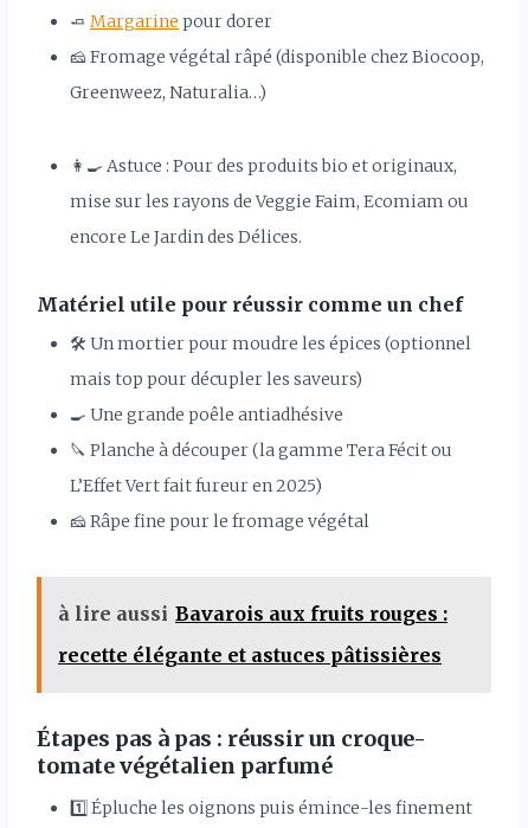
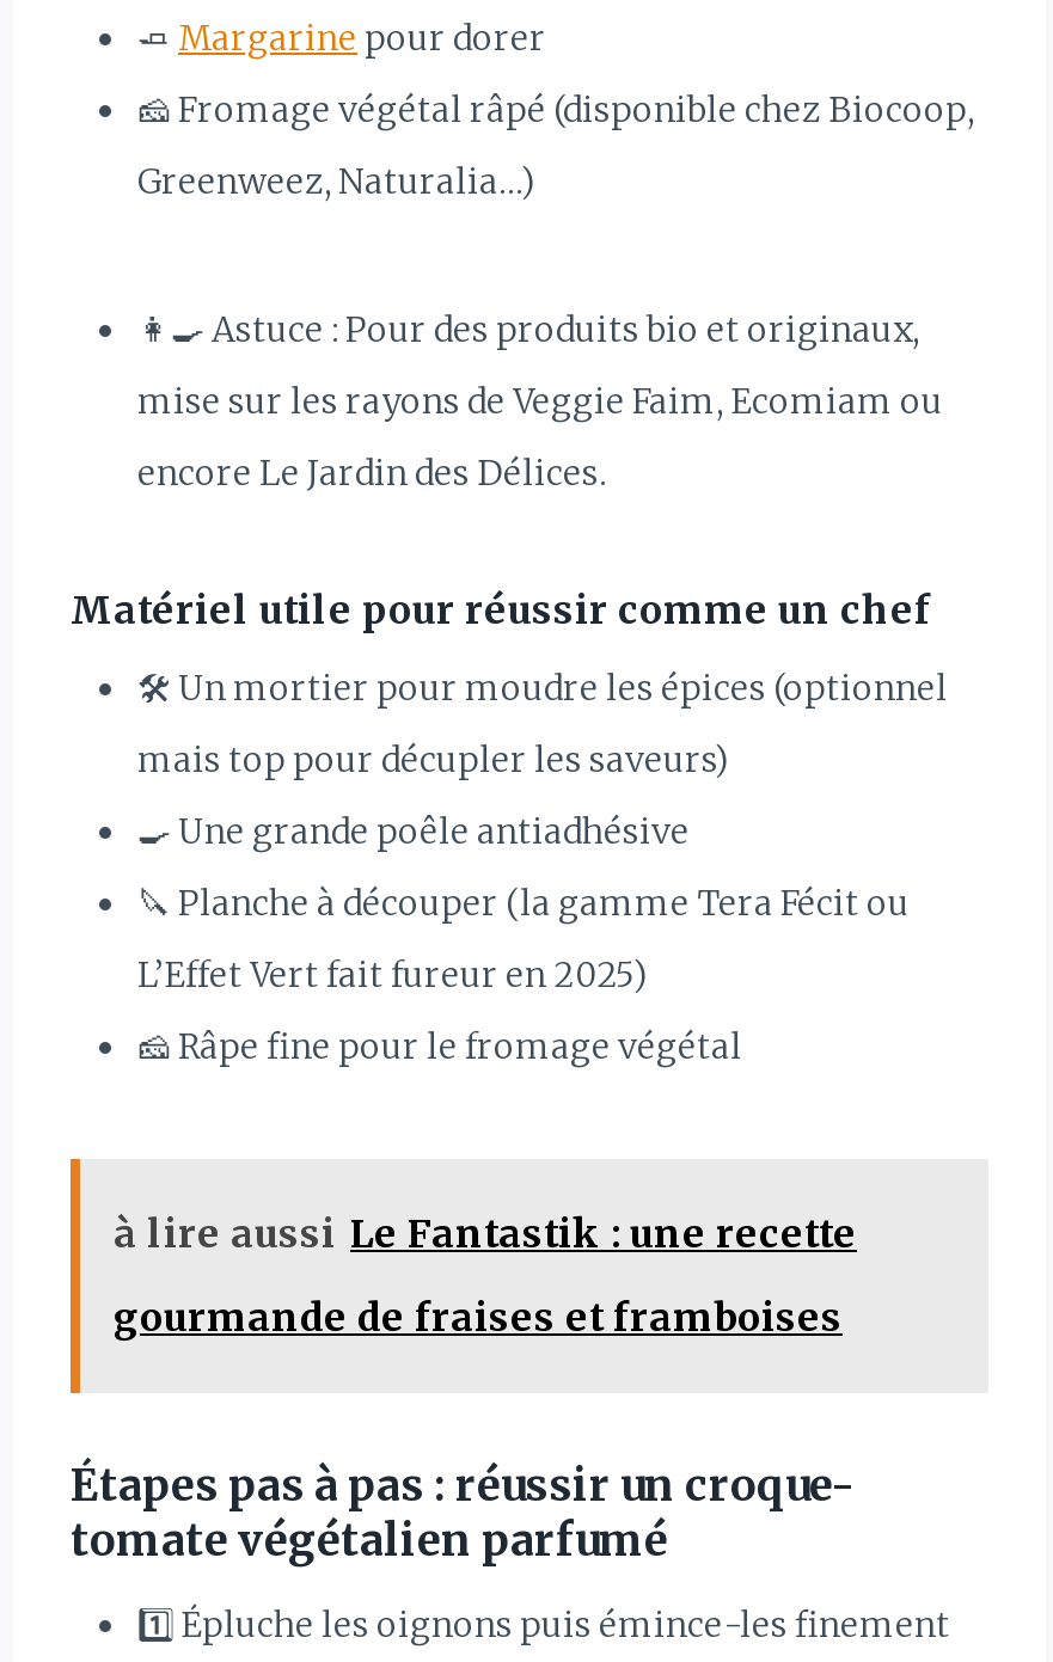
[58,601,447,625] à lire aussi Bavarois aux fruits rouges : -> [114,1208,857,1256] à lire aussi Le Fantastik : une recette
[58,643,442,667] recette élégante et astuces pâtissières -> [114,1292,843,1340] gourmande de fraises et framboises

